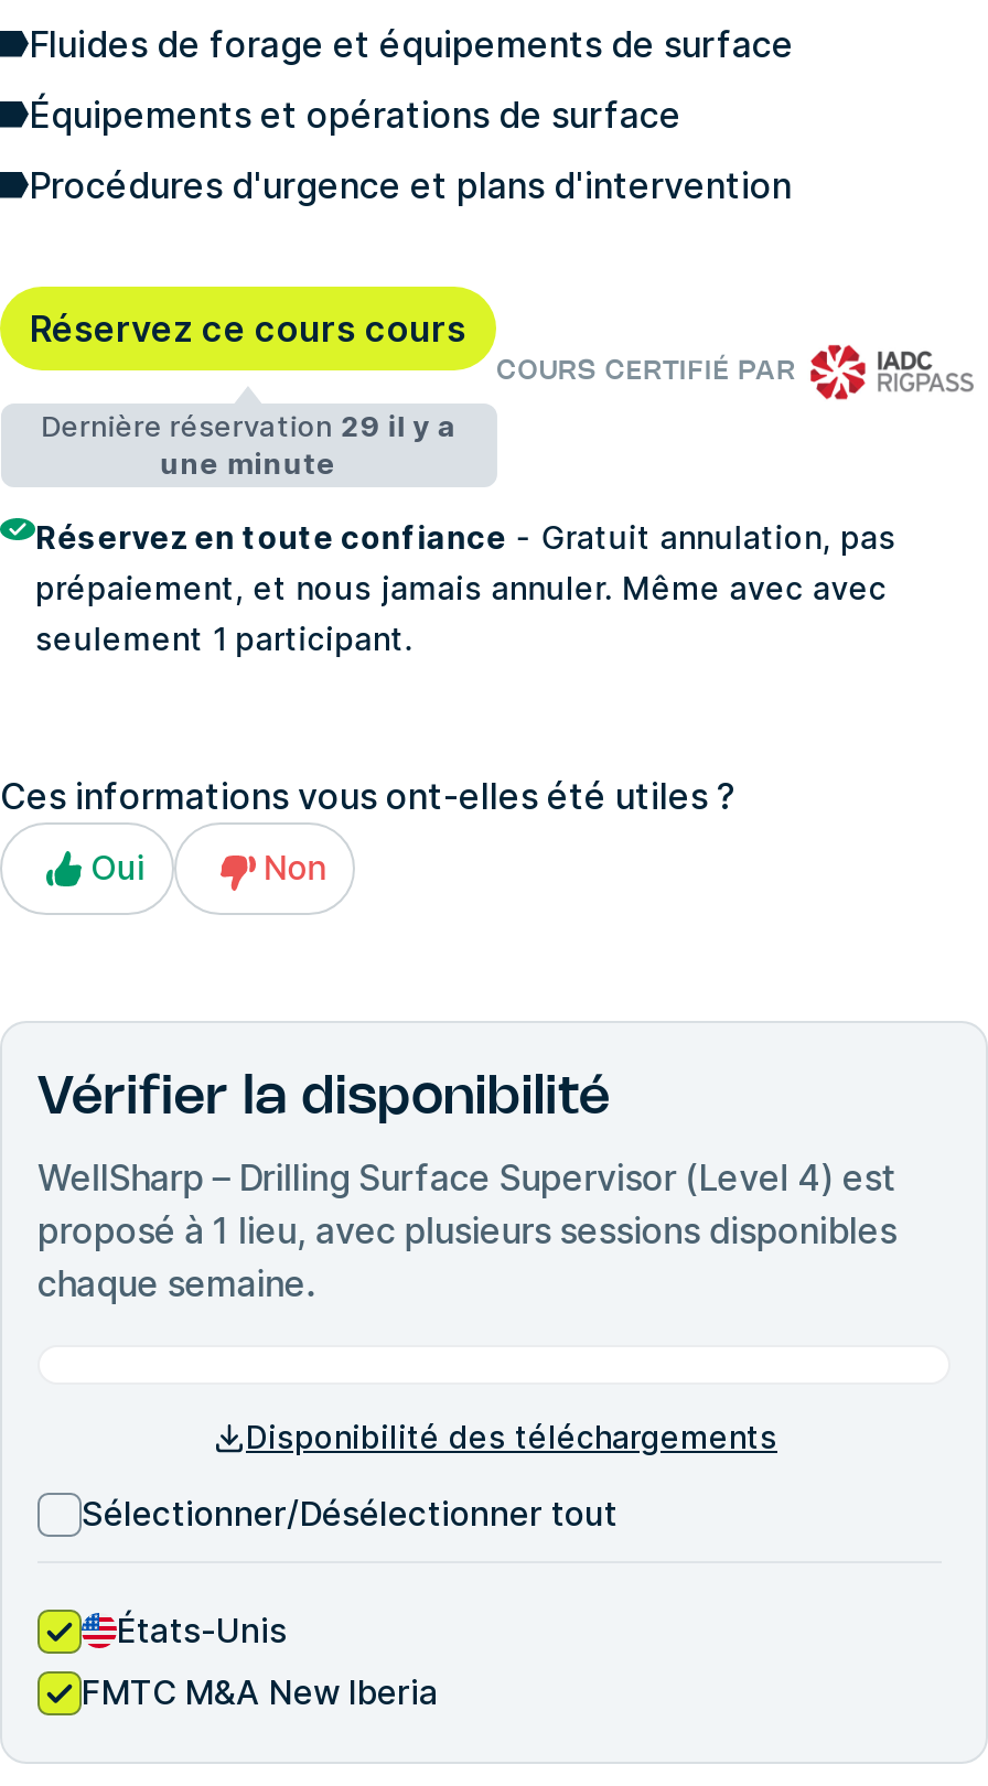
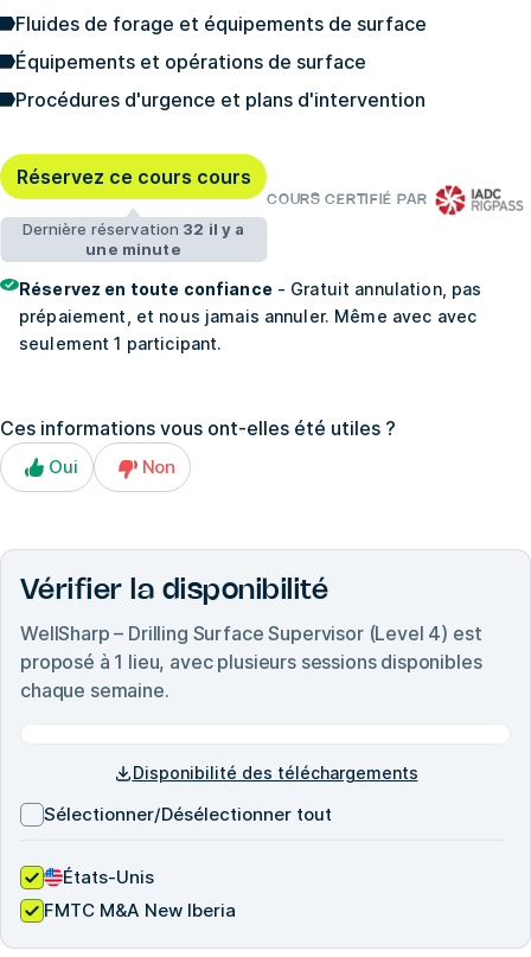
[41,407,455,443] Dernière réservation 29 il y a -> [22,219,245,238] Dernière réservation 32 il y a

